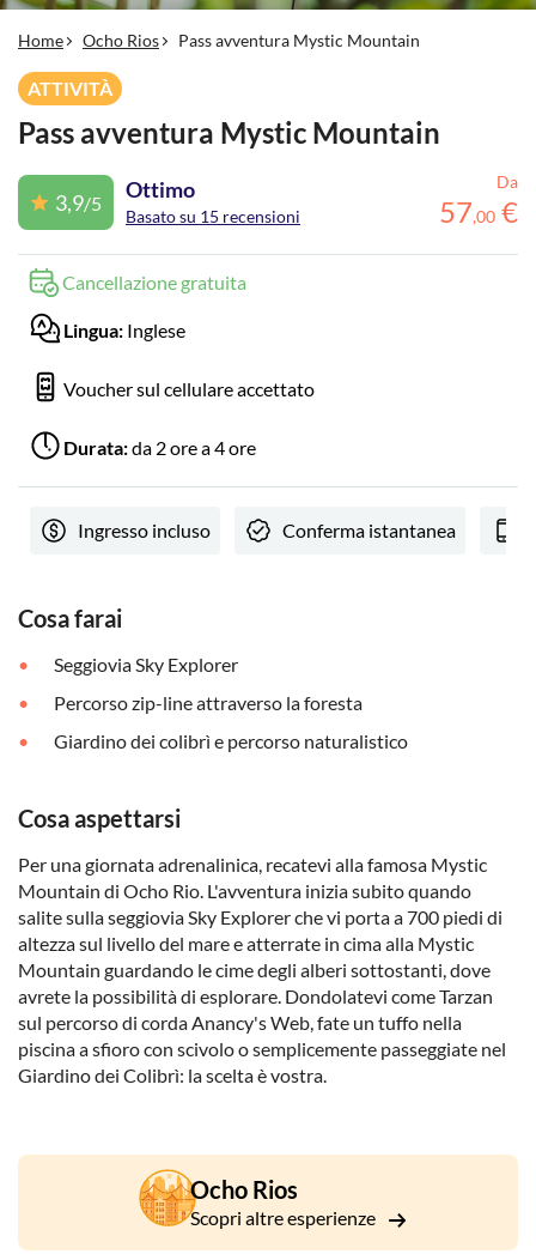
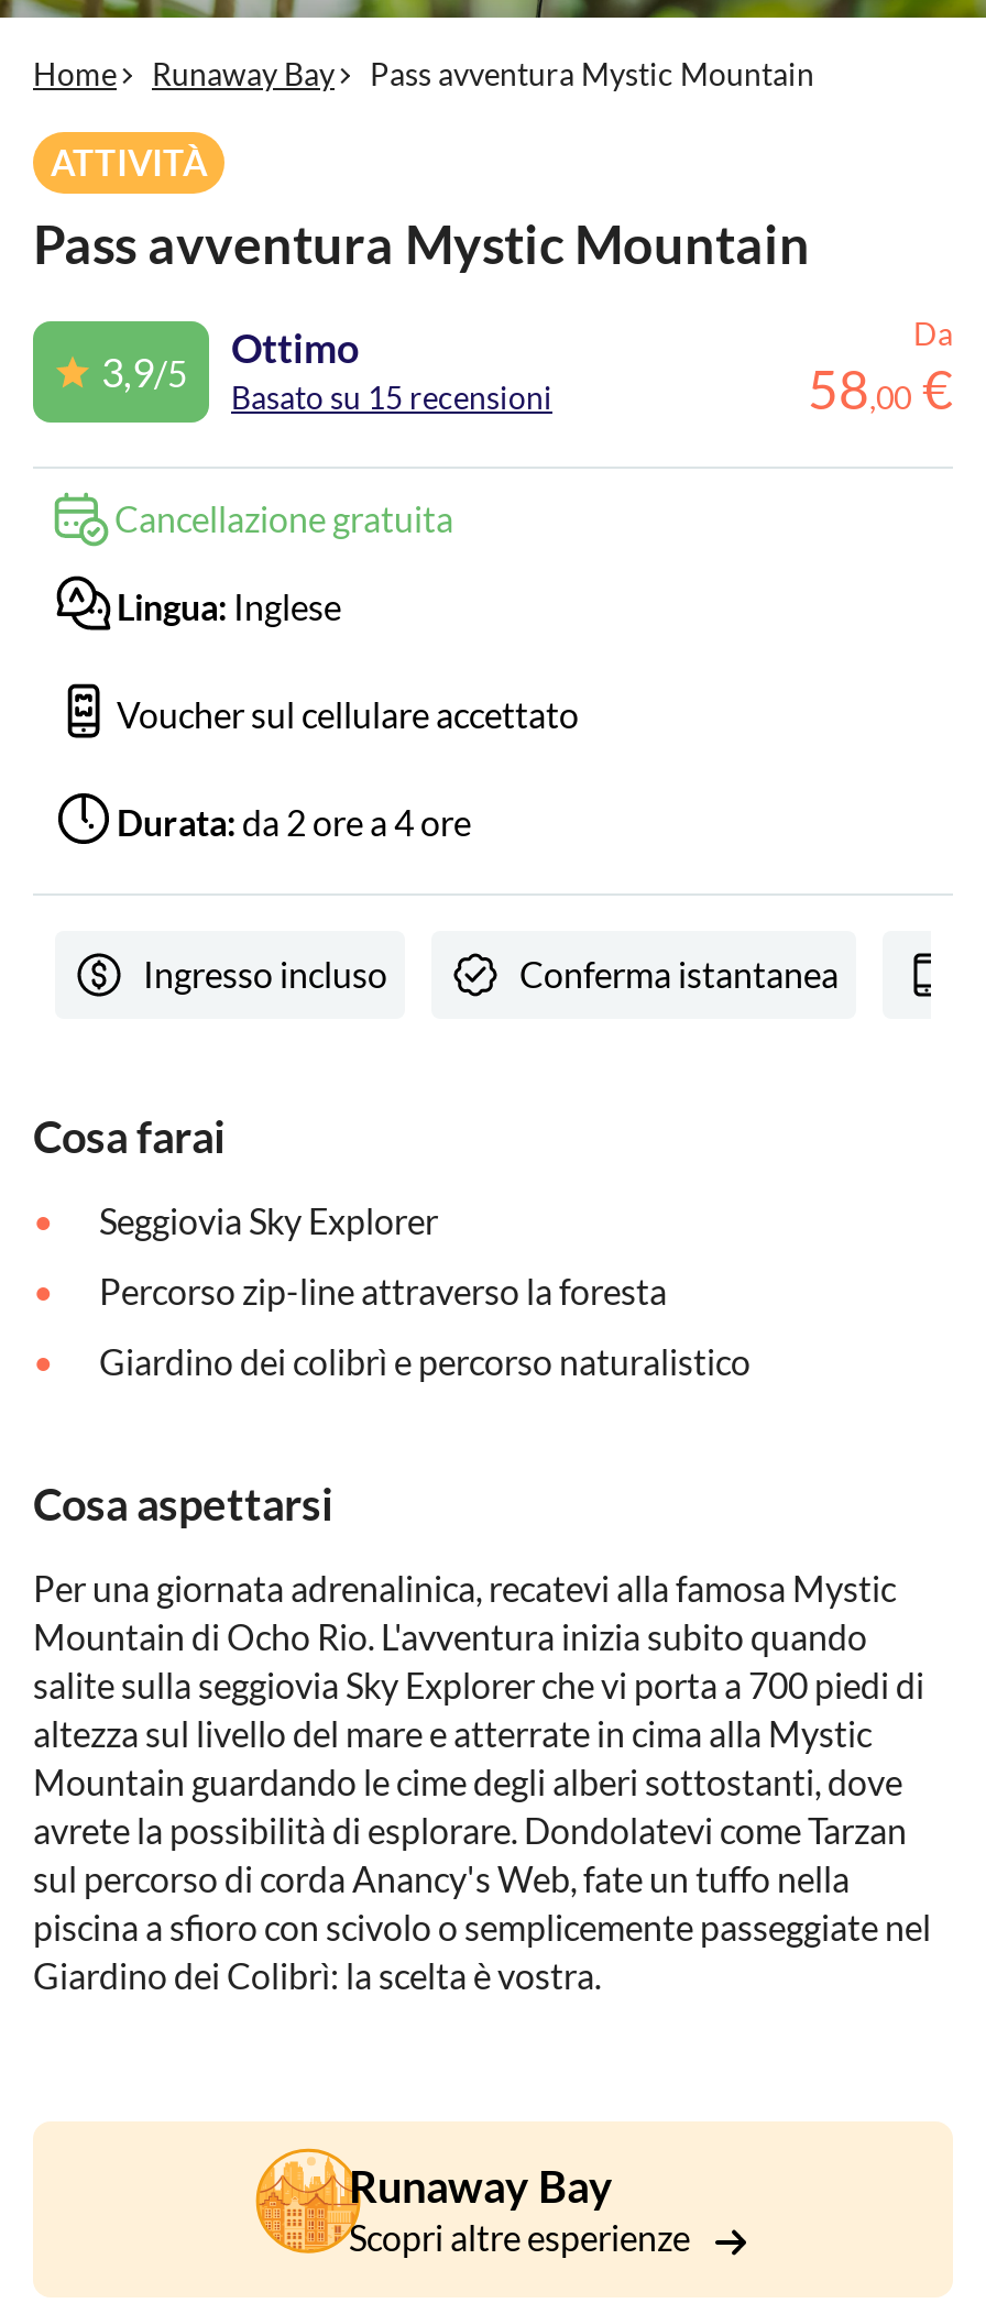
[83,30,159,50] Ocho Rios -> [152,55,335,92] Runaway Bay
[439,195,518,229] 57,00 € -> [808,357,953,421] 58,00 €
[190,1175,297,1204] Ocho Rios -> [349,2160,613,2213] Runaway Bay

